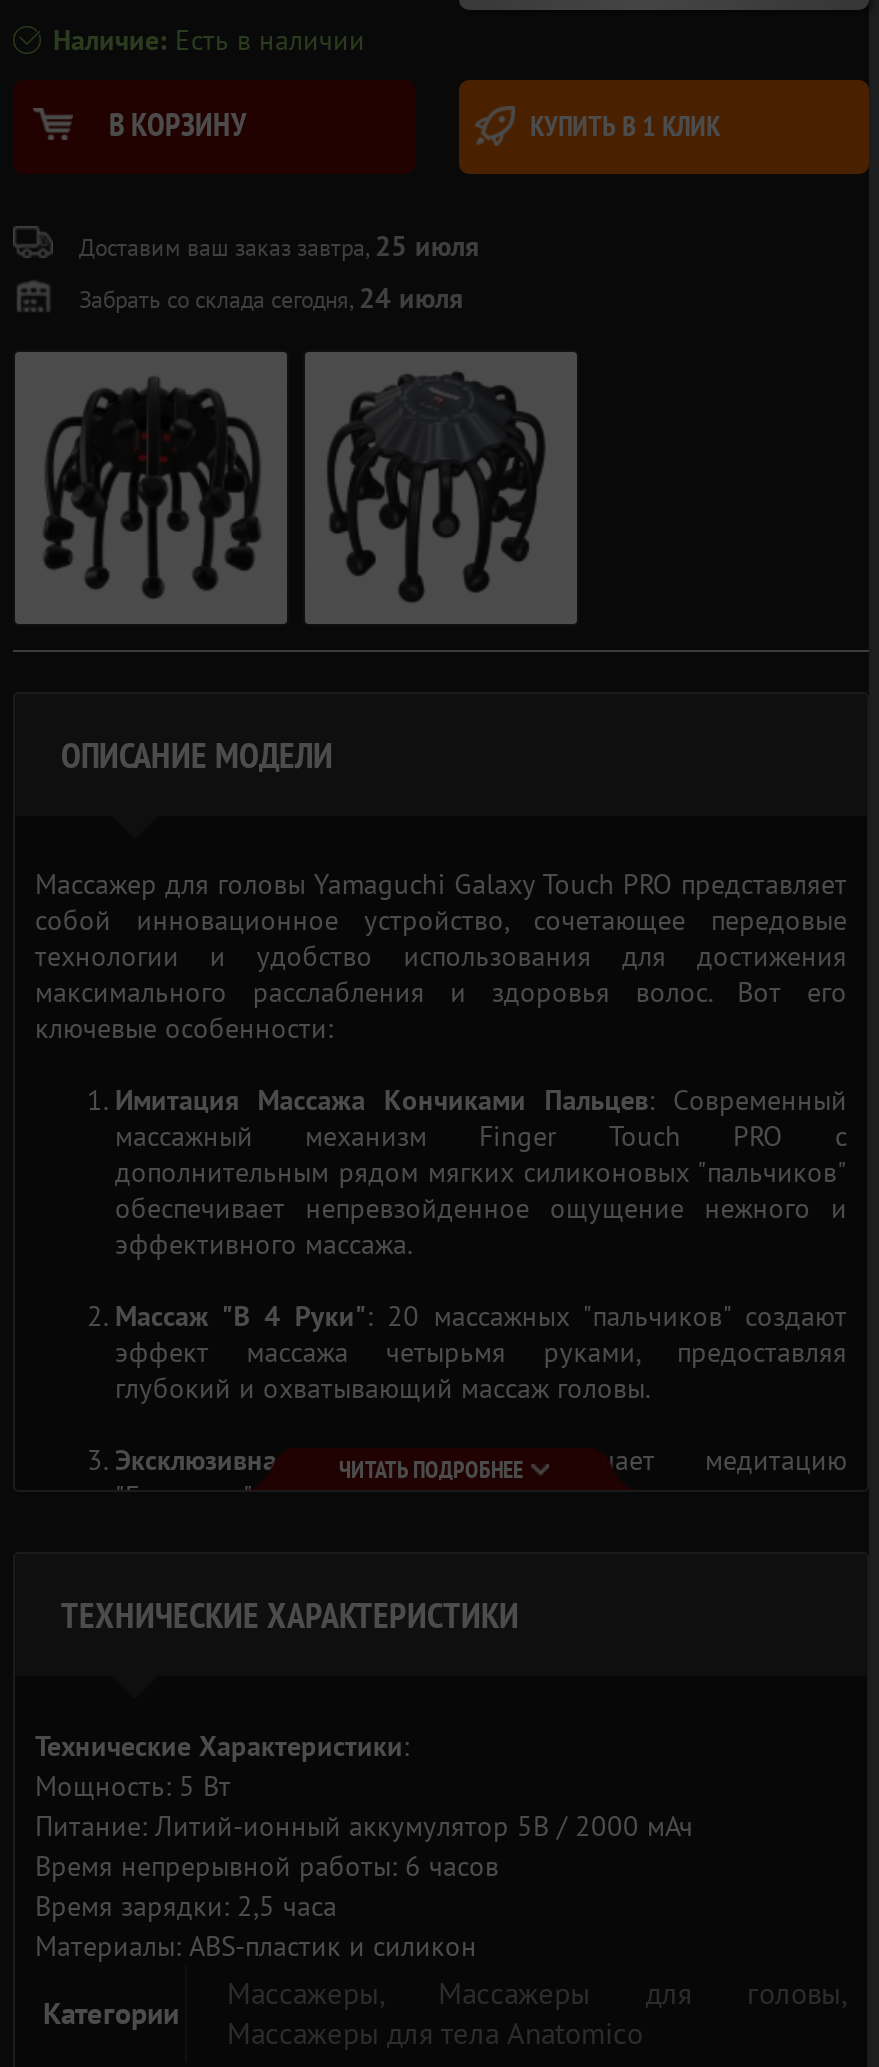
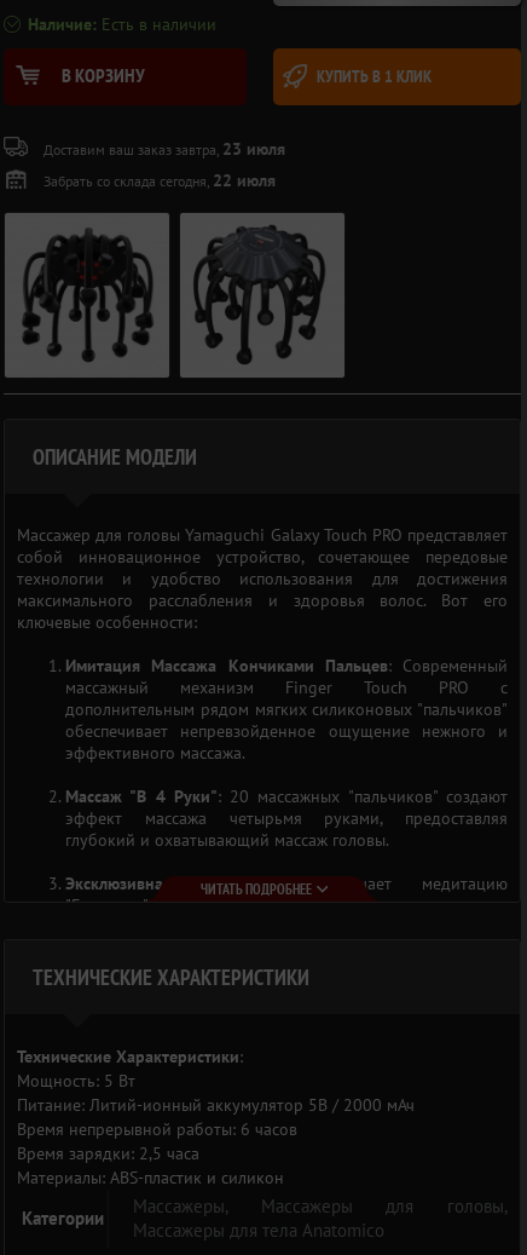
[79,228,479,264] Доставим ваш заказ завтра, 25 июля -> [44,138,285,160] Доставим ваш заказ завтра, 23 июля
[79,280,463,316] Забрать со склада сегодня, 24 июля -> [44,169,276,191] Забрать со склада сегодня, 22 июля

